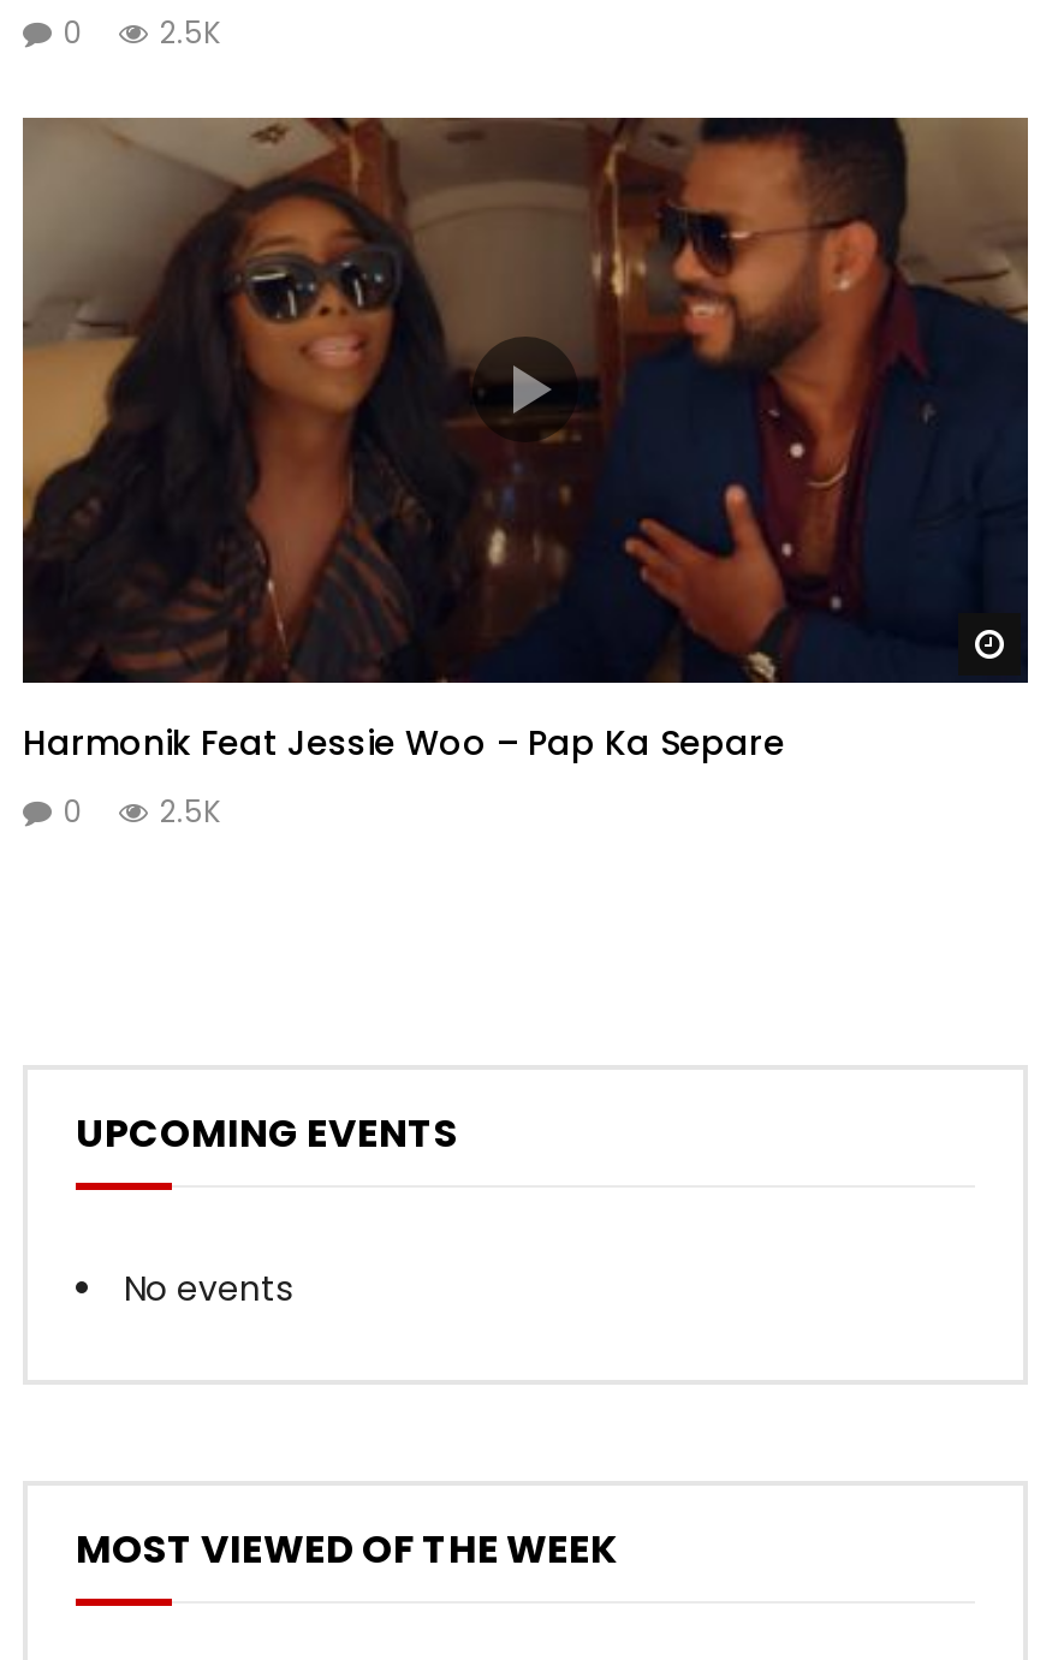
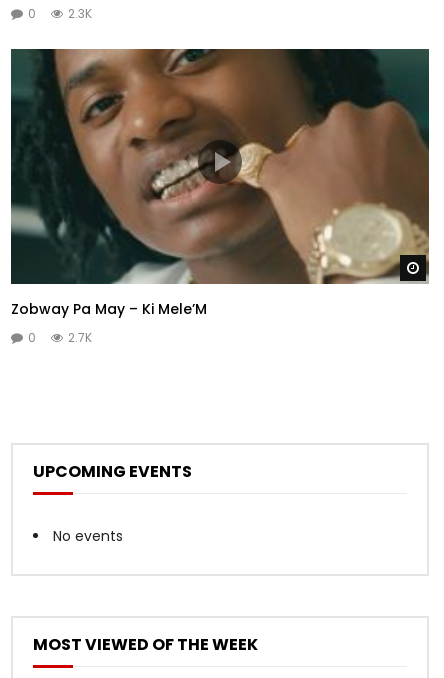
[64,13,220,53] 0 2.5K -> [28,5,92,22] 0 2.3K
[20,115,1030,768] [image] | Harmonik Feat Jessie Woo – Pap Ka Separe -> [10,48,430,319] [image] | Zobway Pa May – Ki Mele’M
[64,792,220,833] 0 2.5K -> [28,329,92,346] 0 2.7K

